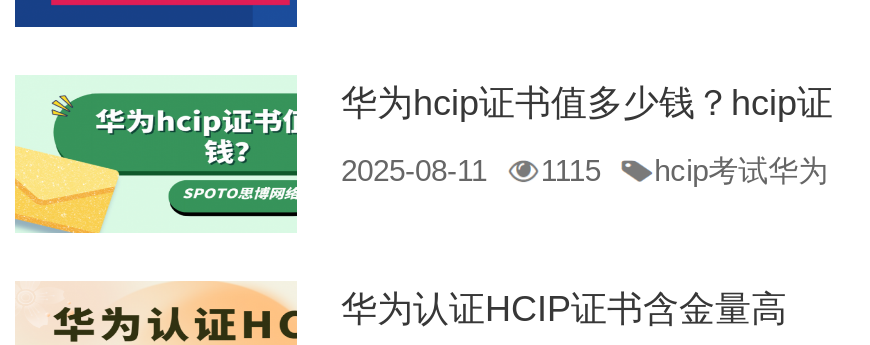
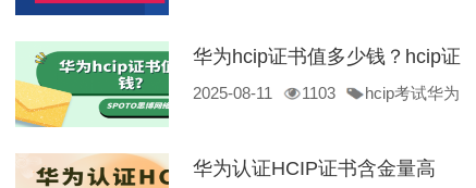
[541,153,601,187] 1115 -> [302,84,335,102] 1103

